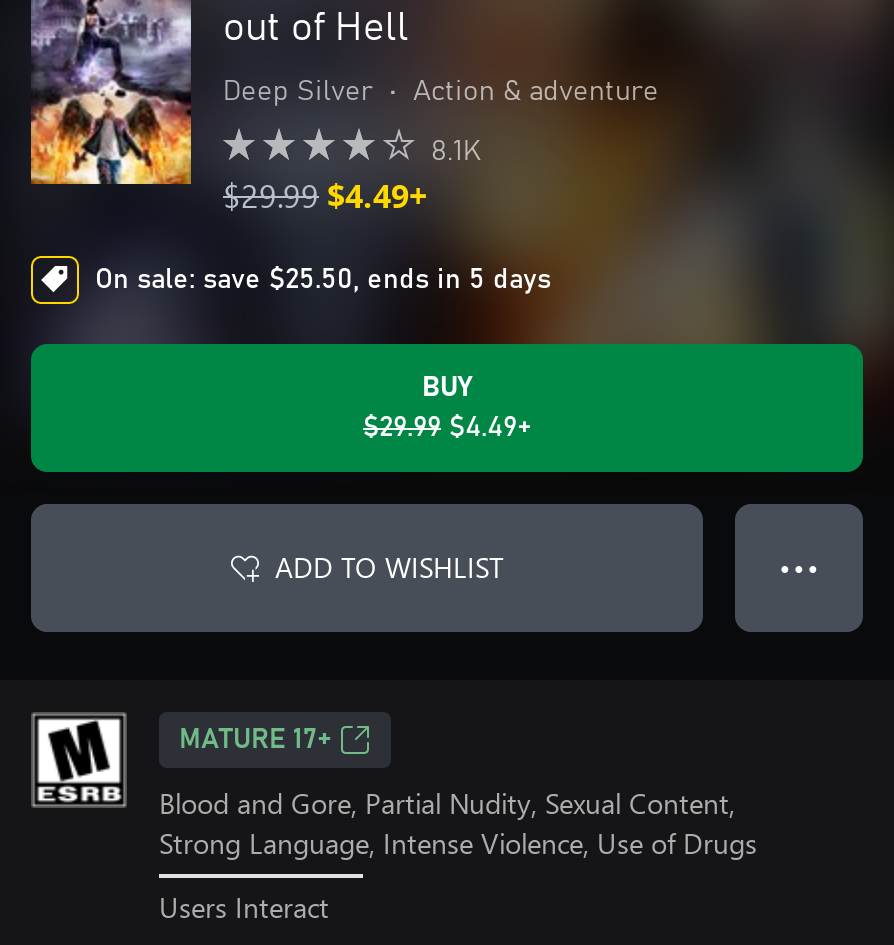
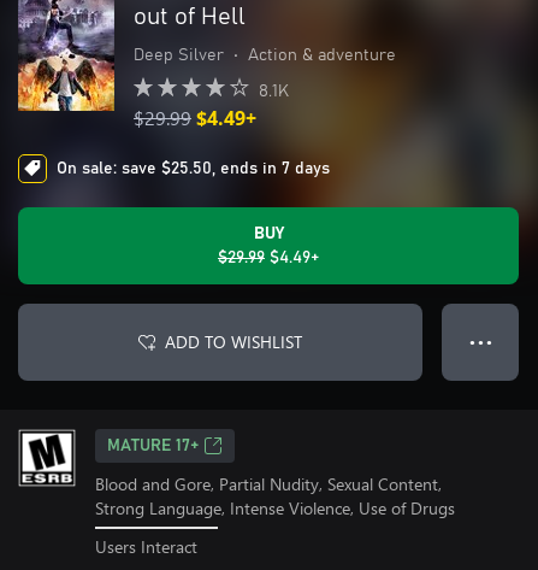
[95,266,551,294] On sale: save $25.50, ends in 5 days -> [57,160,330,177] On sale: save $25.50, ends in 7 days

